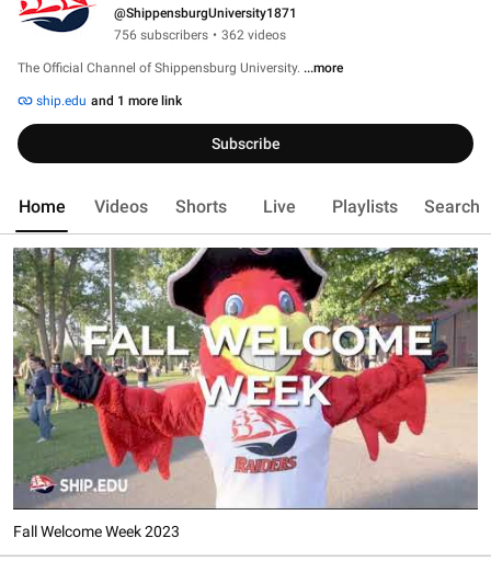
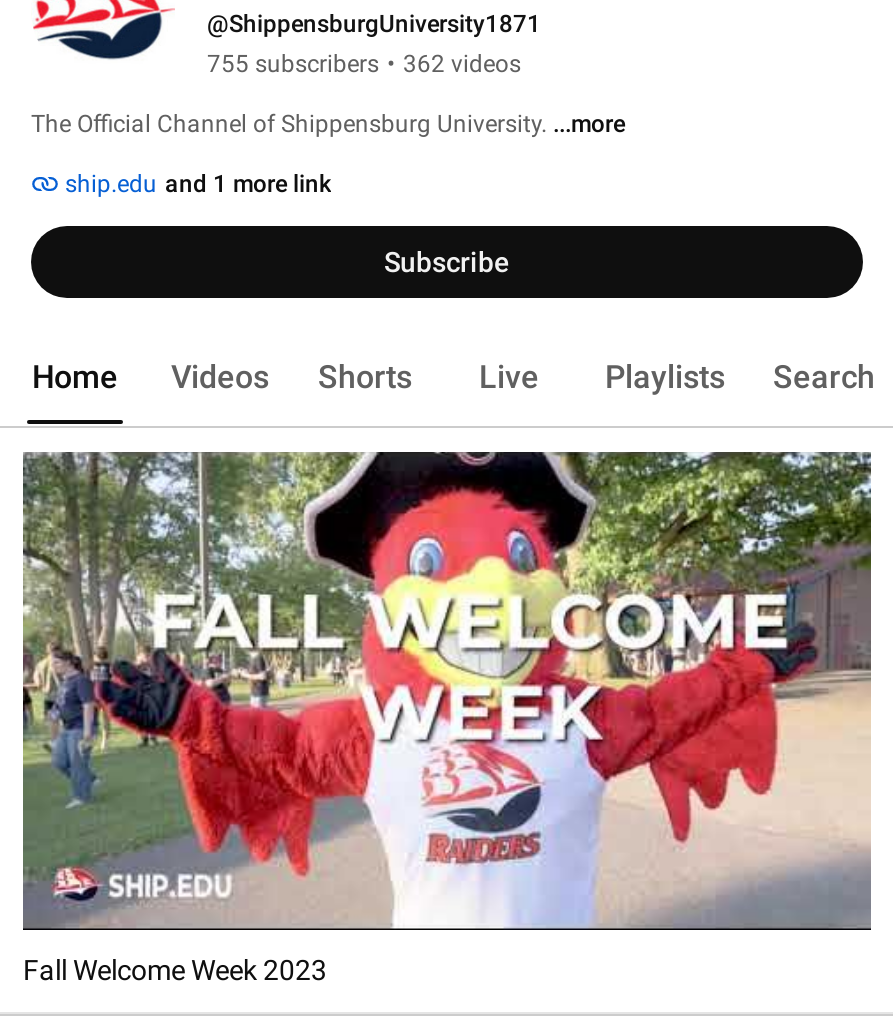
[114,27,286,43] 756 subscribers • 362 videos -> [207,50,521,78] 755 subscribers • 362 videos

